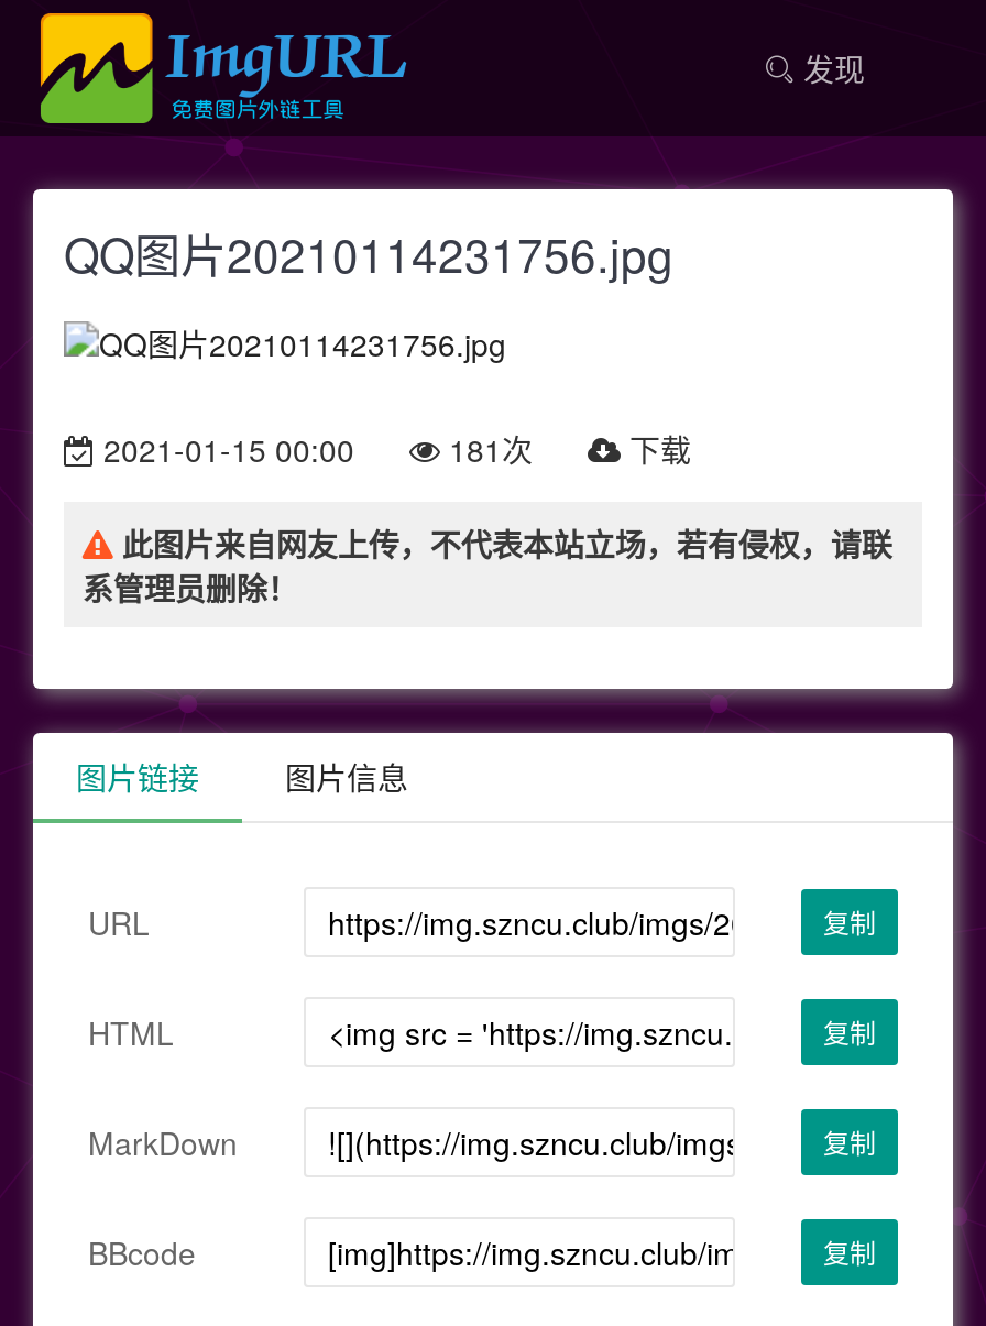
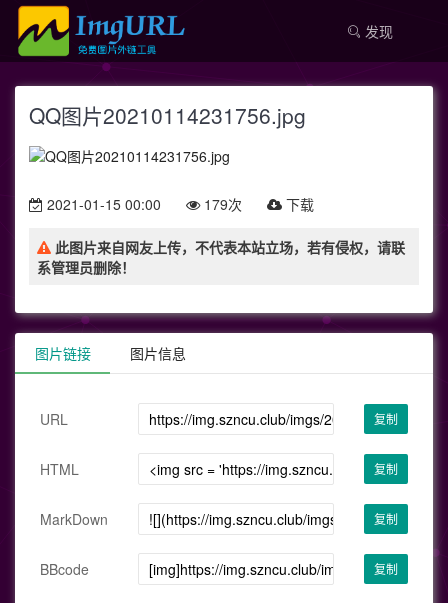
[95,428,691,472] 2021-01-15 00:00 181次 下载 -> [43,194,314,214] 2021-01-15 00:00 179次 下载

